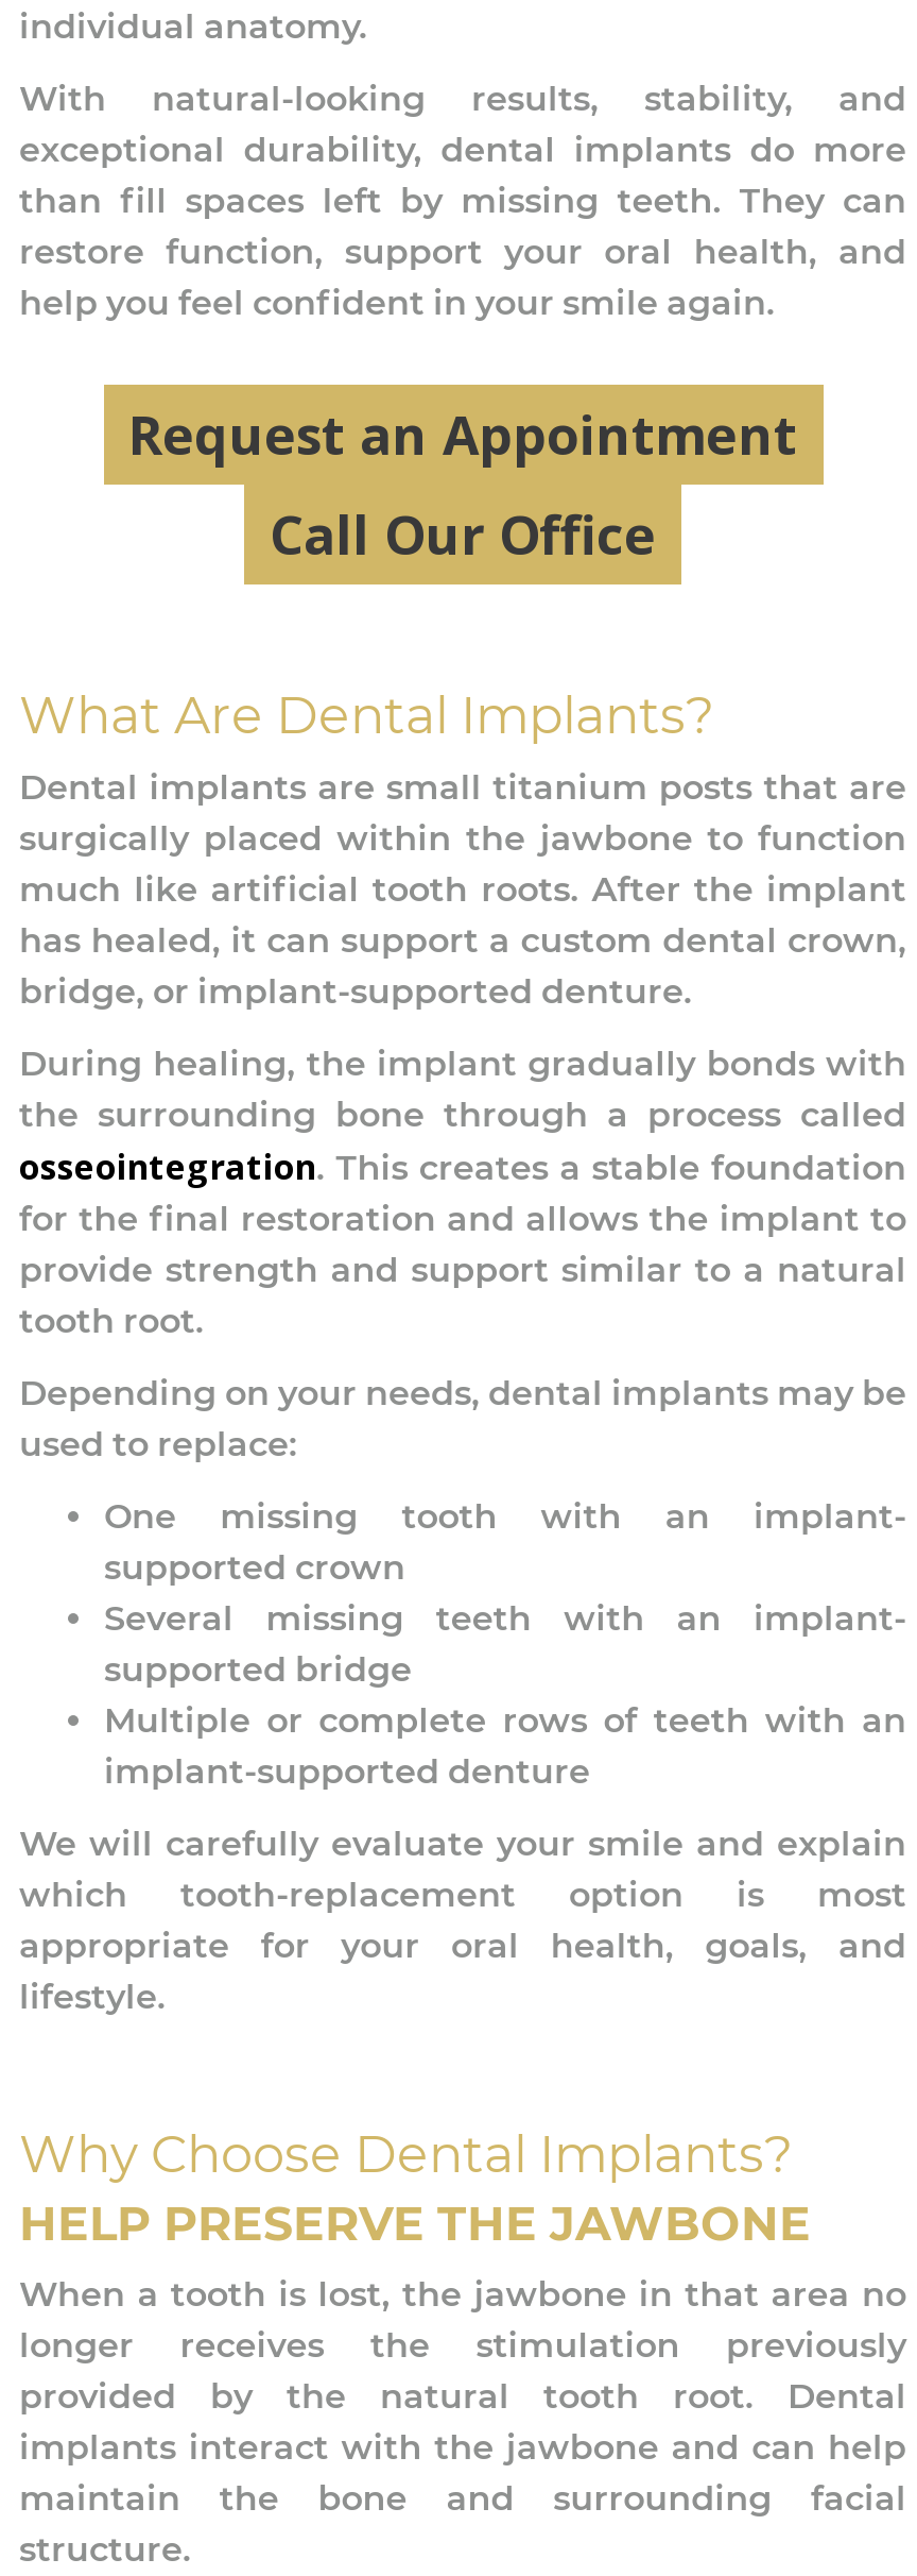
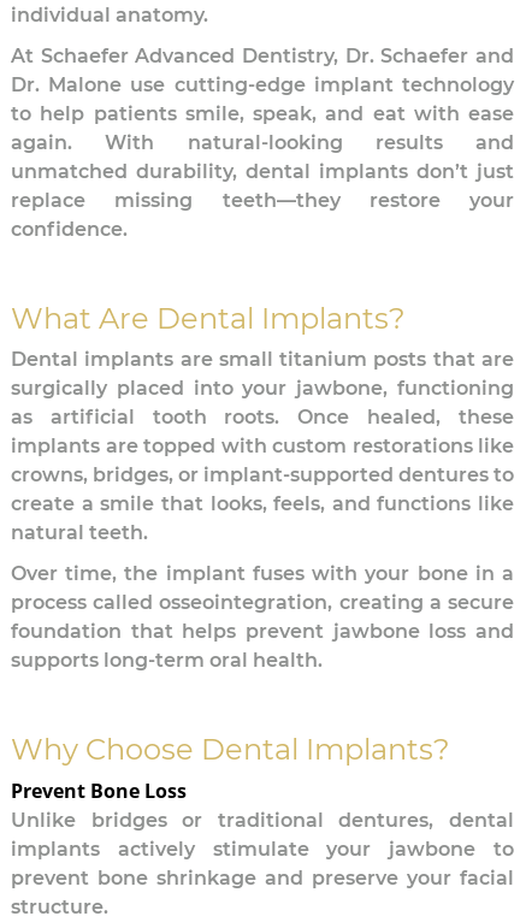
[19,79,906,570] With natural-looking results, stability, and | exceptional durability, dental implants do more | than fill spaces left by missing teeth. They can | restore function, support your oral health, and | help you feel confident in your smile again. | Request an Appointment | Call Our Office -> [11,45,514,241] At Schaefer Advanced Dentistry, Dr. Schaefer and | Dr. Malone use cutting-edge implant technology | to help patients smile, speak, and eat with ease | again. With natural-looking results and | unmatched durability, dental implants don’t just | replace missing teeth—they restore your | confidence.
[19,819,906,2017] surgically placed within the jawbone to function | much like artificial tooth roots. After the implant | has healed, it can support a custom dental crown, | bridge, or implant-supported denture. | During healing, the implant gradually bonds with | the surrounding bone through a process called | osseointegration. This creates a stable foundation | for the final restoration and allows the implant to | provide strength and support similar to a natural | tooth root. | Depending on your needs, dental implants may be | used to replace: | One missing tooth with an implant- | supported crown | Several missing teeth with an implant- | supported bridge | Multiple or complete rows of teeth with an | implant-supported denture | We will carefully evaluate your smile and explain | which tooth-replacement option is most | appropriate for your oral health, goals, and | lifestyle. -> [11,377,514,672] surgically placed into your jawbone, functioning | as artificial tooth roots. Once healed, these | implants are topped with custom restorations like | crowns, bridges, or implant-supported dentures to | create a smile that looks, feels, and functions like | natural teeth. | Over time, the implant fuses with your bone in a | process called osseointegration, creating a secure | foundation that helps prevent jawbone loss and | supports long-term oral health.
[19,2196,906,2519] HELP PRESERVE THE JAWBONE | When a tooth is lost, the jawbone in that area no | longer receives the stimulation previously | provided by the natural tooth root. Dental | implants interact with the jawbone and can help | maintain the bone and surrounding facial -> [11,778,514,890] Prevent Bone Loss | Unlike bridges or traditional dentures, dental | implants actively stimulate your jawbone to | prevent bone shrinkage and preserve your facial

